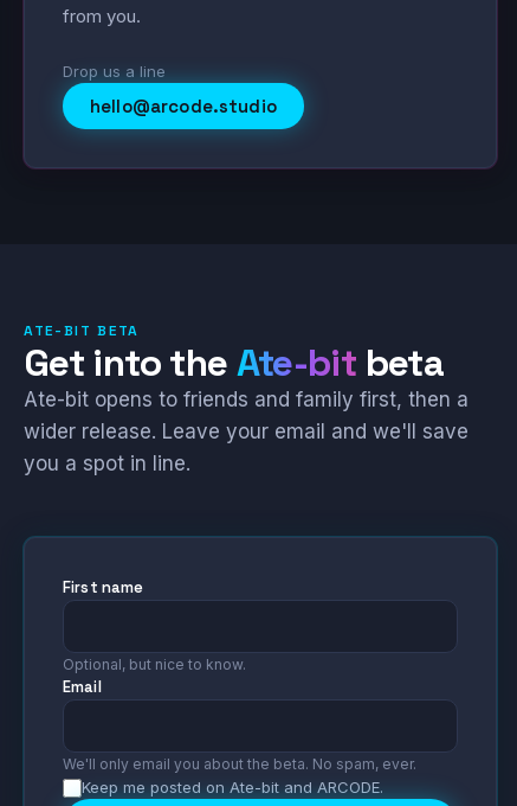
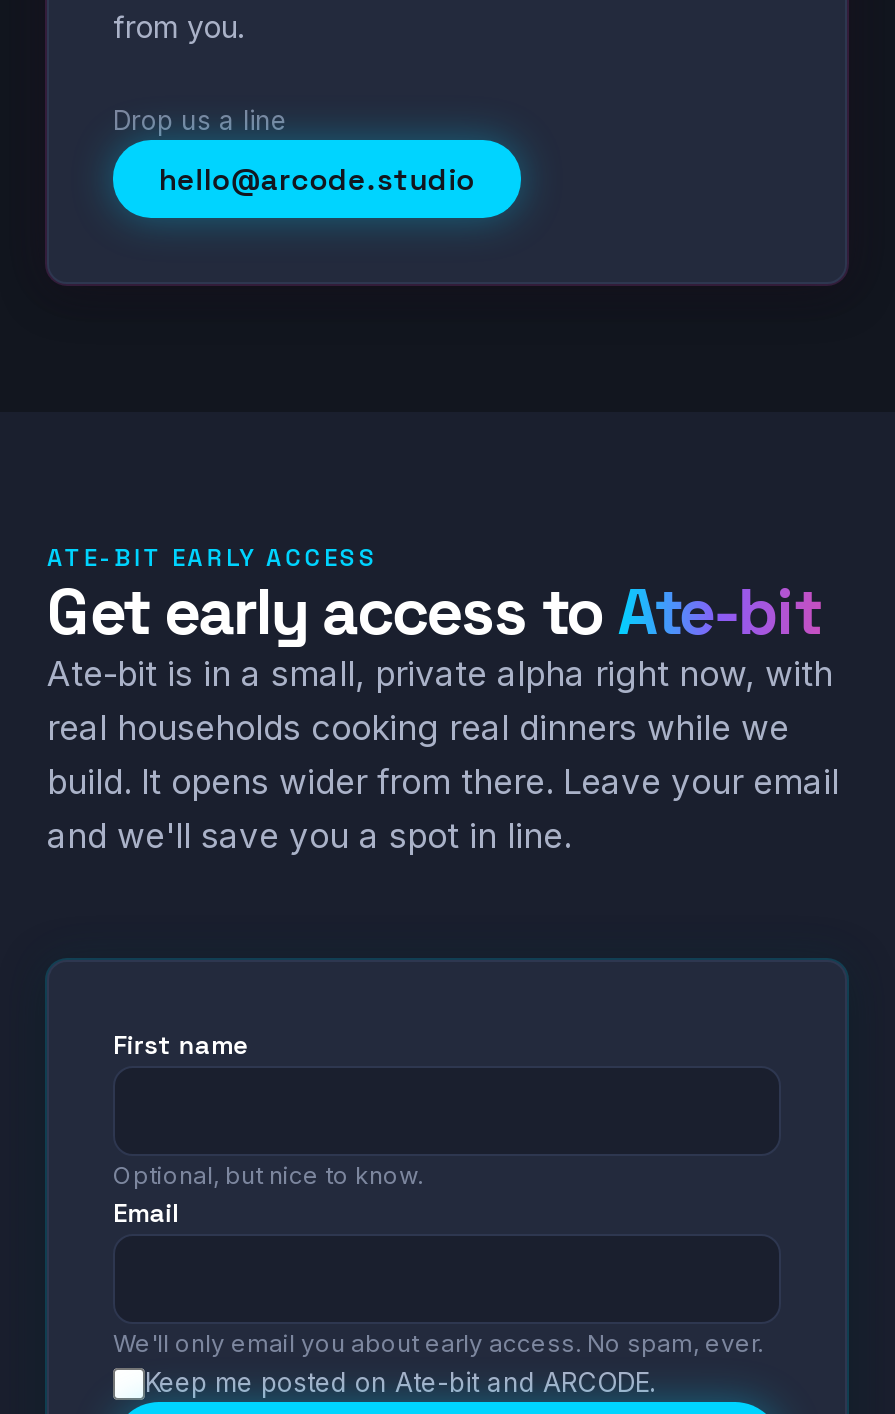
[24,321,468,475] ATE-BIT BETA | Get into the Ate-bit beta | Ate-bit opens to friends and family first, then a | wider release. Leave your email and we'll save | you a spot in line. -> [47,542,839,856] ATE-BIT EARLY ACCESS | Get early access to Ate-bit | Ate-bit is in a small, private alpha right now, with | real households cooking real dinners while we | build. It opens wider from there. Leave your email | and we'll save you a spot in line.
[63,755,416,773] We'll only email you about the beta. No spam, ever. -> [113,1328,763,1358] We'll only email you about early access. No spam, ever.

